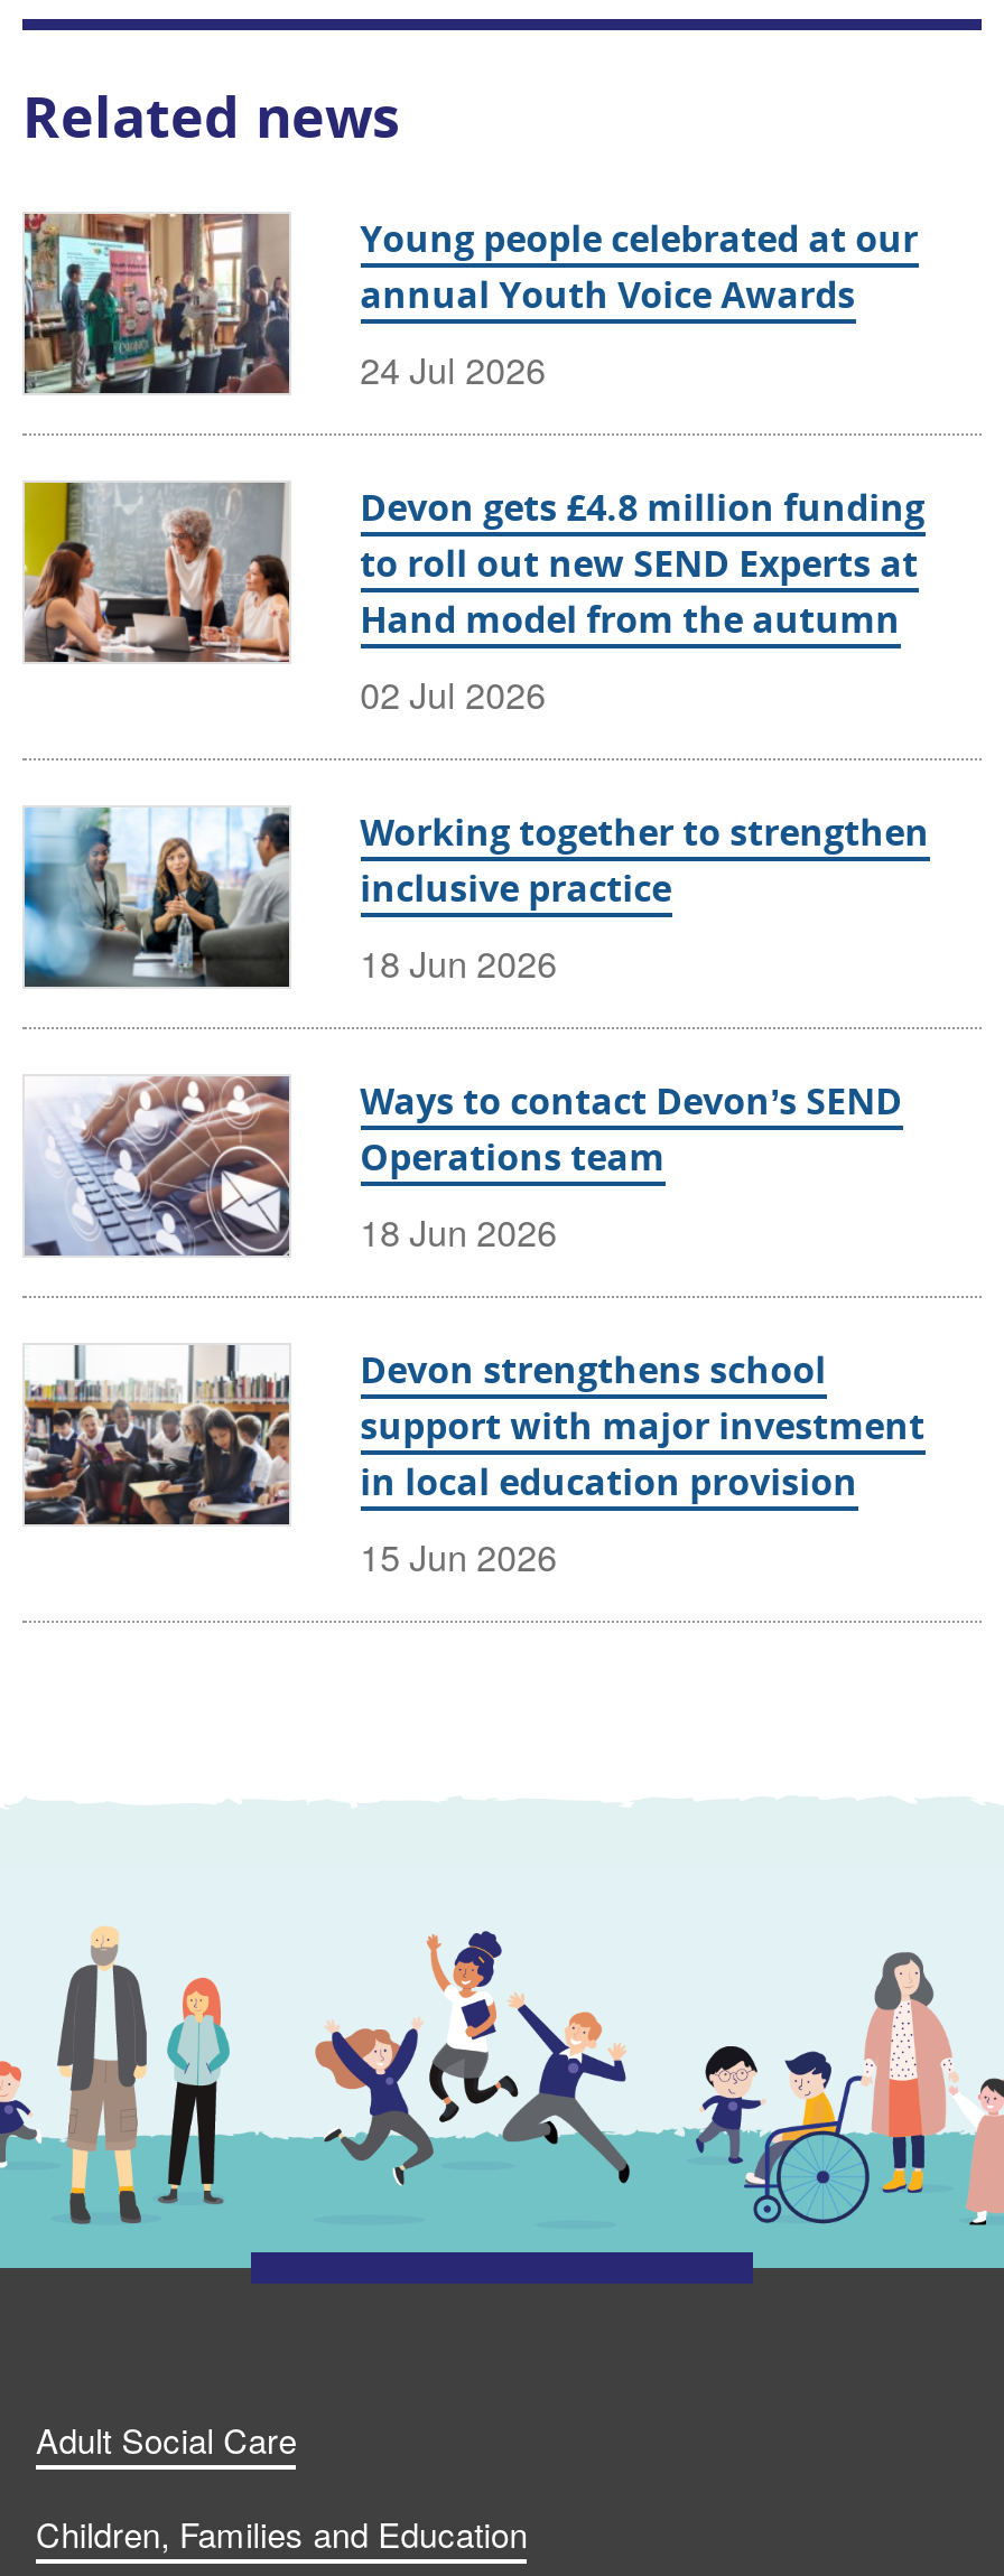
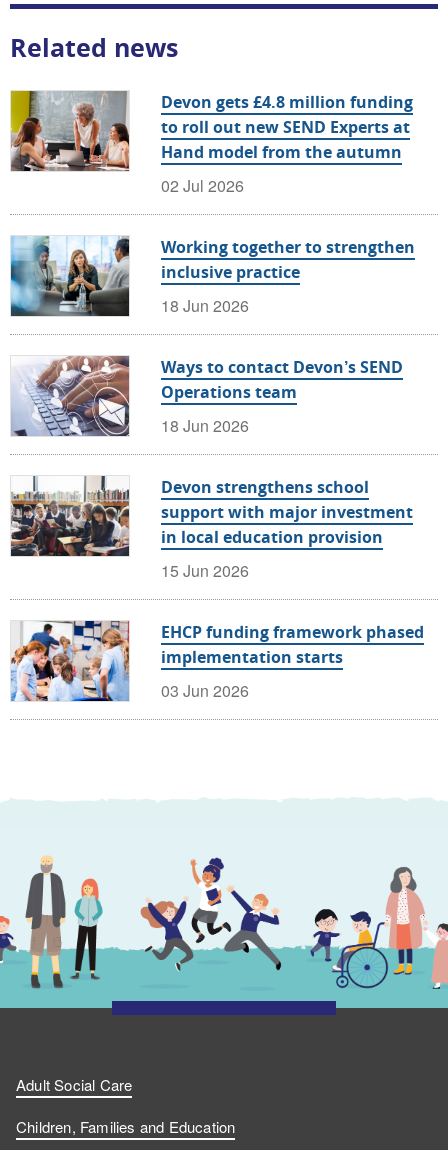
[22,212,918,396] [image] | Young people celebrated at our | annual Youth Voice Awards | 24 Jul 2026 -> none
moved [20,478,929,1584] -> [9,89,415,582]: [image] | Devon gets £4.8 million funding | to roll out new SEND Experts at | ... | in local education provision | 15 Jun 2026
none -> [10,620,424,702] [image] | EHCP funding framework phased | implementation starts | 03 Jun 2026

